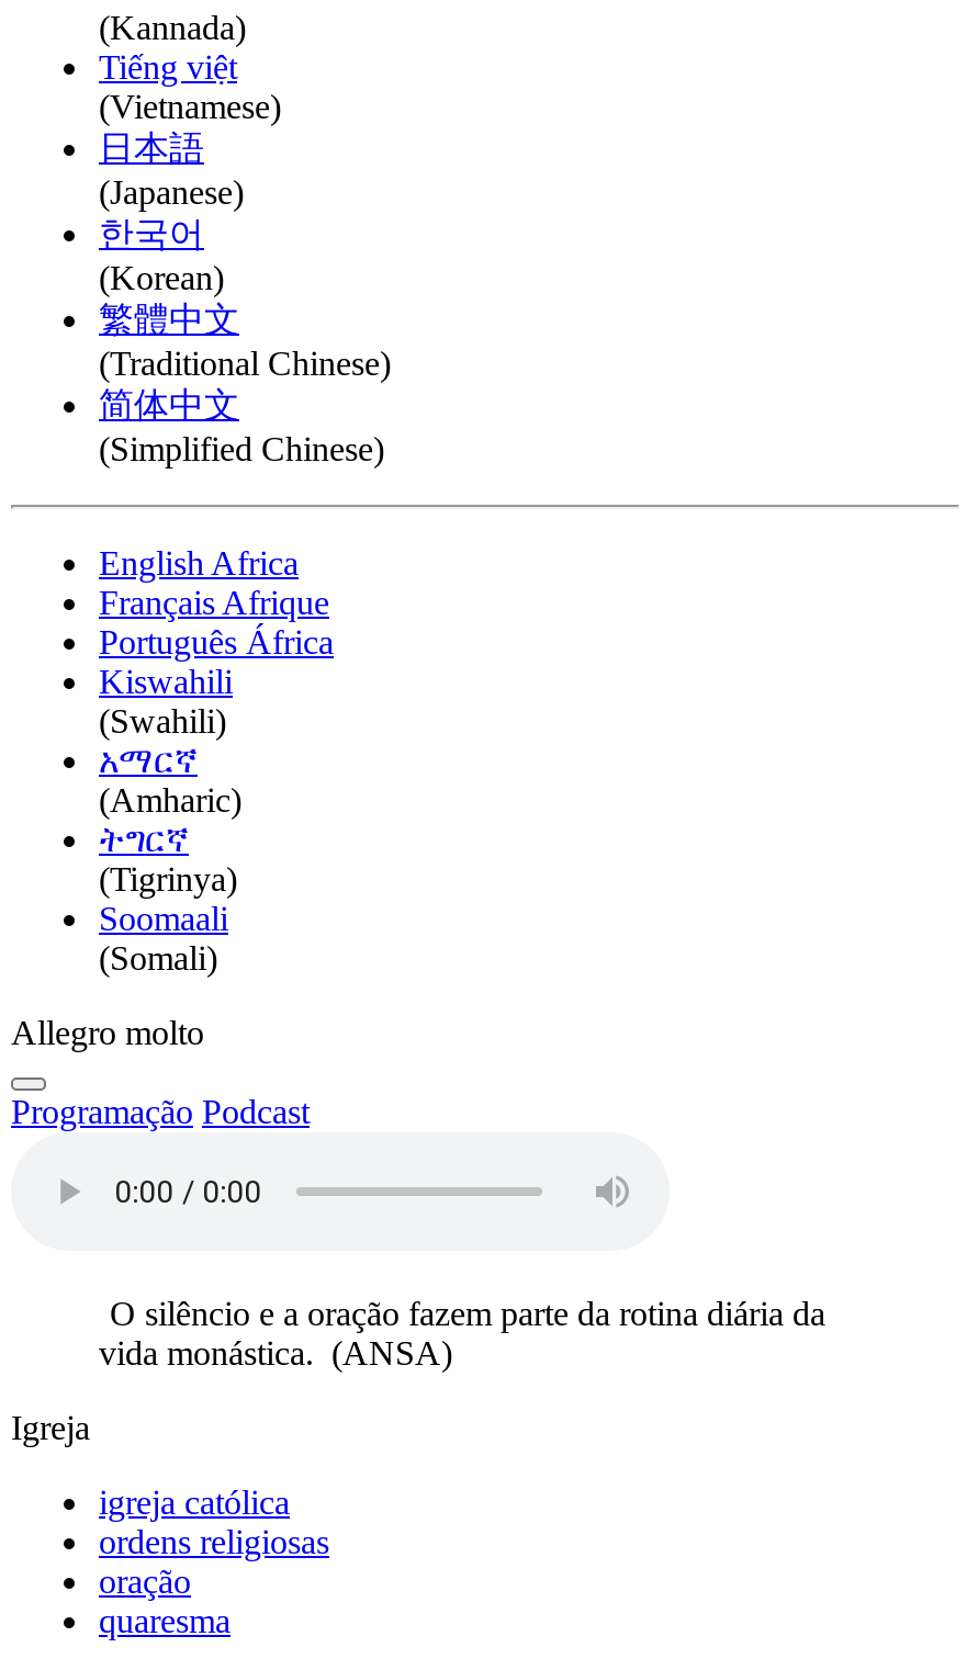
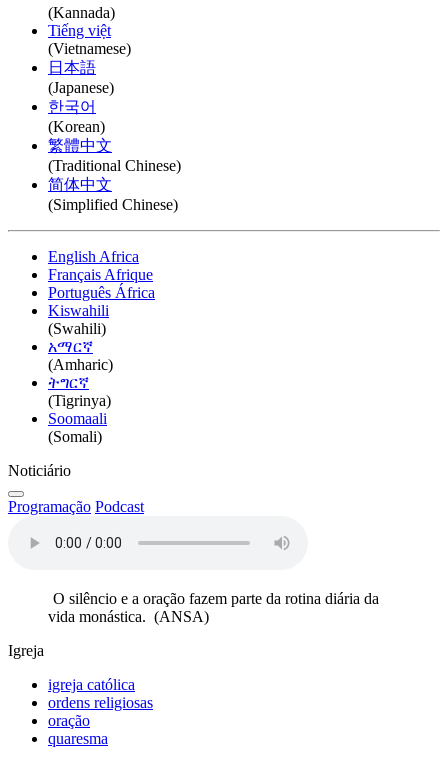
[11,1015,204,1052] Allegro molto -> [8,462,71,479] Noticiário

